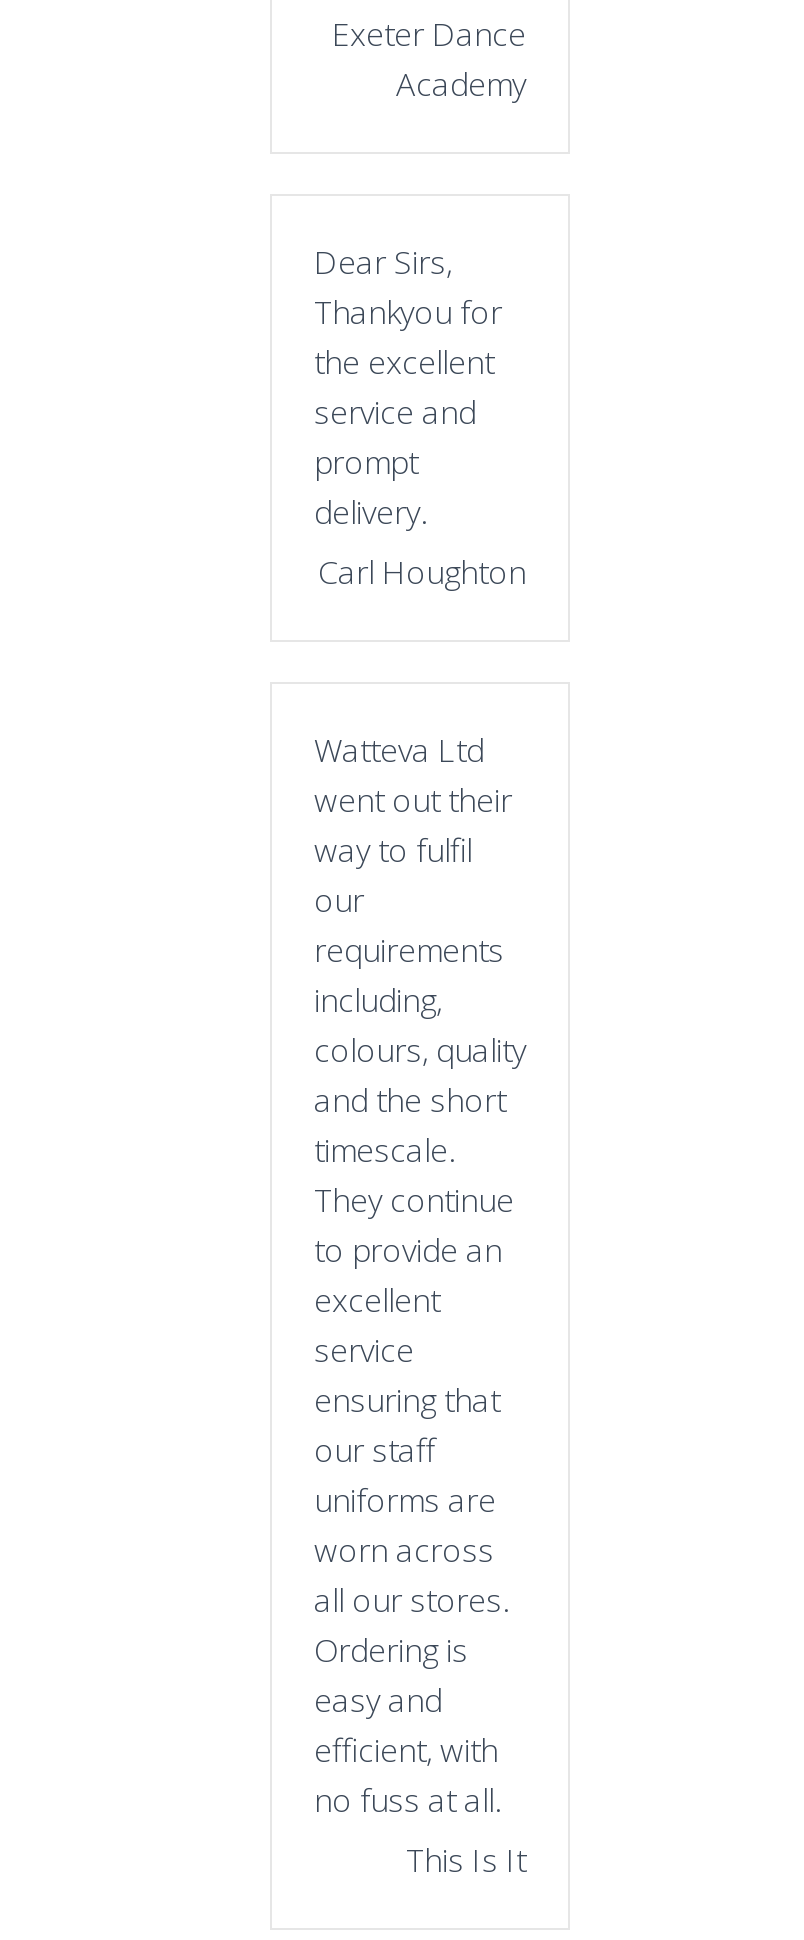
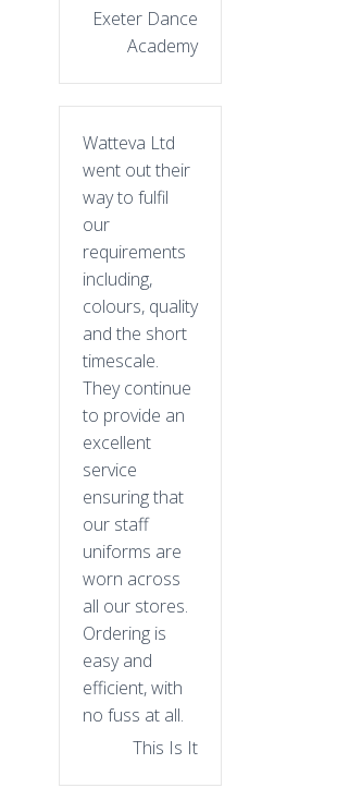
[314,240,526,594] Dear Sirs, | Thankyou for | the excellent | service and | prompt | delivery. | Carl Houghton -> none

